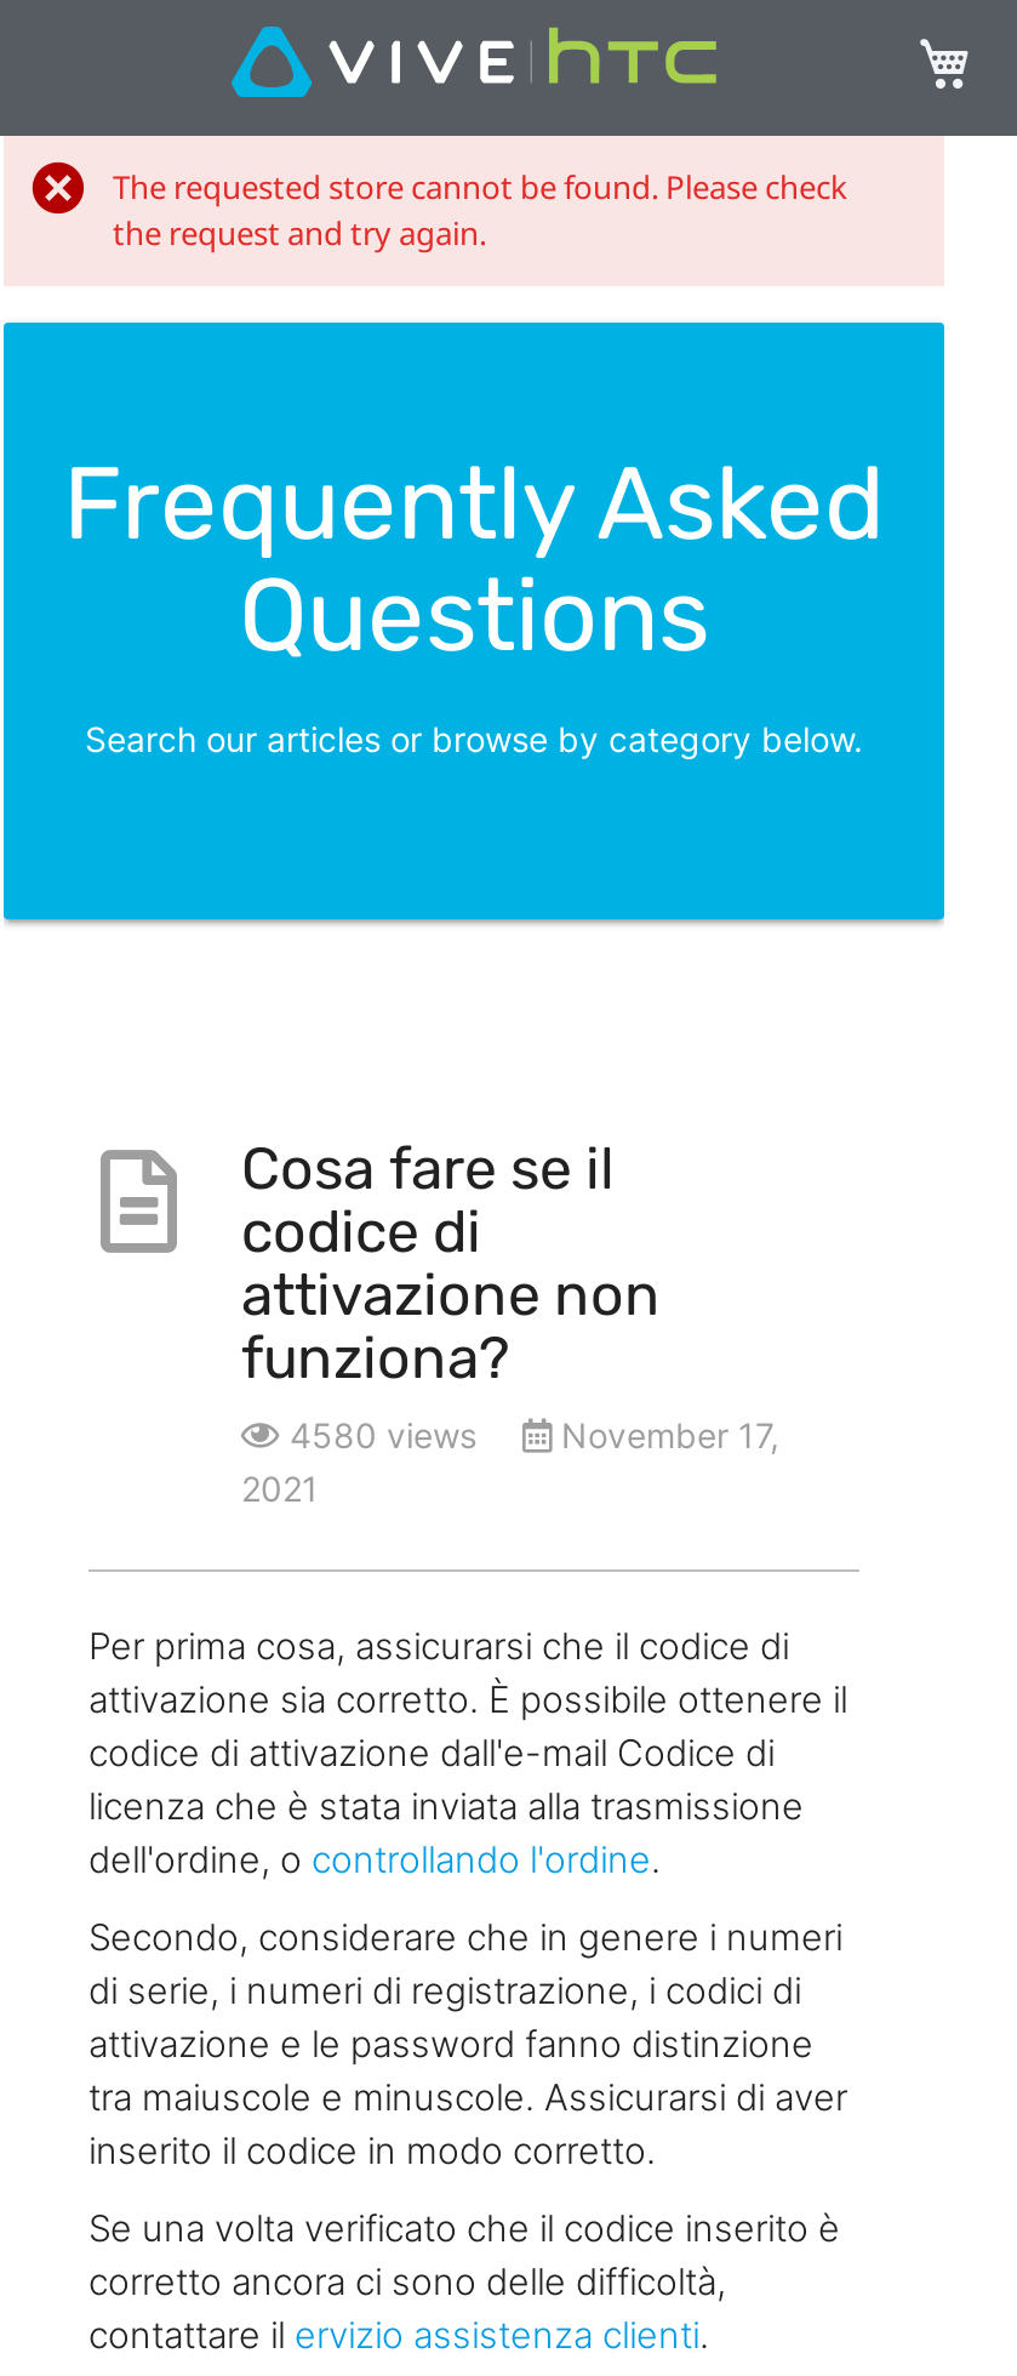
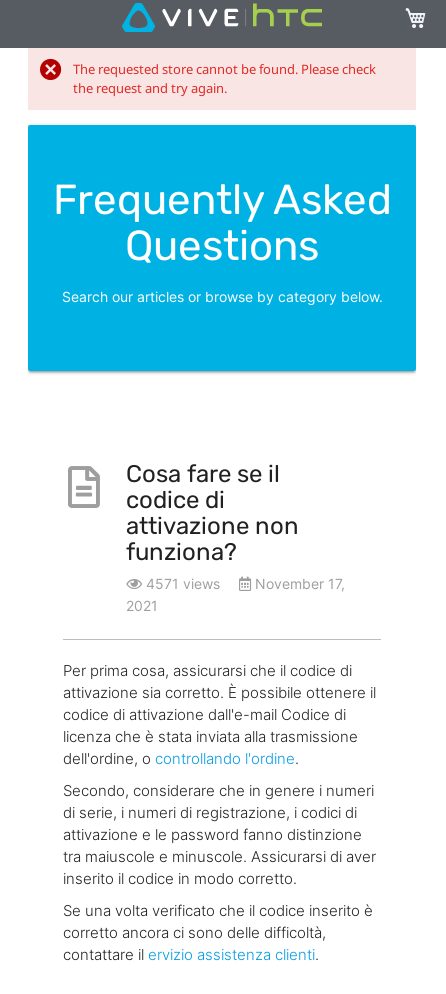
[280,1414,779,1455] 4580 views November 17, -> [142,575,345,592] 4571 views November 17,

